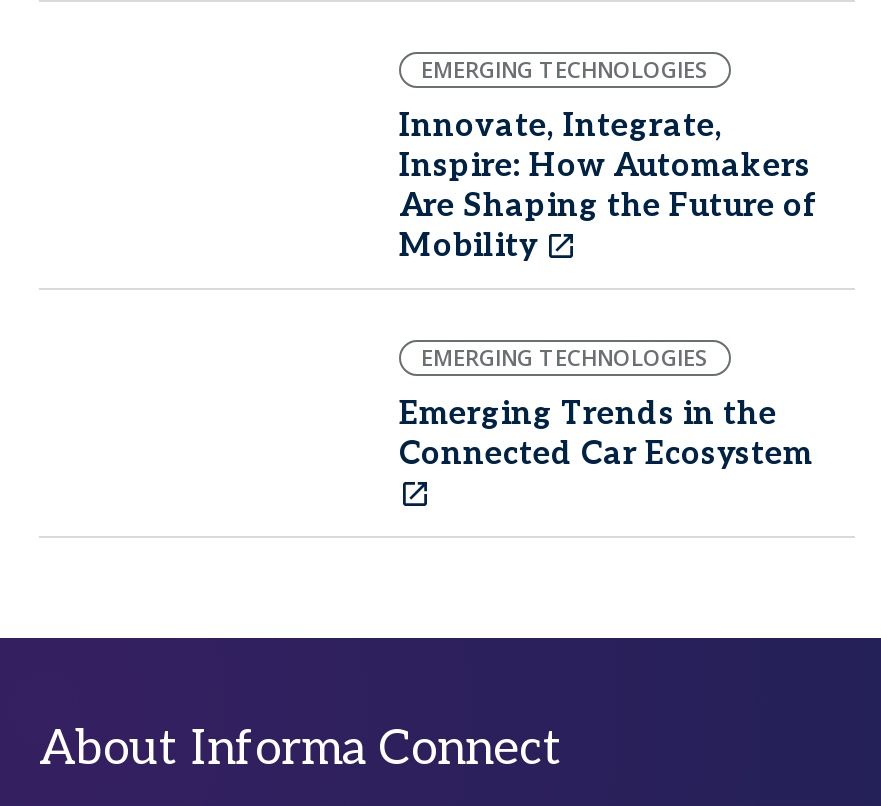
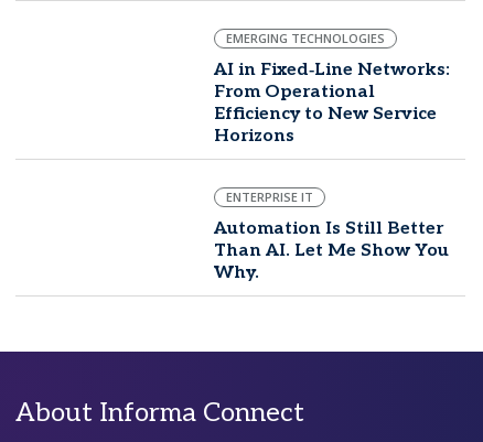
[399,107,817,265] Innovate, Integrate, | Inspire: How Automakers | Are Shaping the Future of | Mobility -> [214,59,450,146] AI in Fixed‑Line Networks: | From Operational | Efficiency to New Service | Horizons
[421,341,709,371] EMERGING TECHNOLOGIES -> [226,188,313,204] ENTERPRISE IT
[399,395,813,473] Emerging Trends in the | Connected Car Ecosystem -> [214,218,449,283] Automation Is Still Better | Than AI. Let Me Show You | Why.

